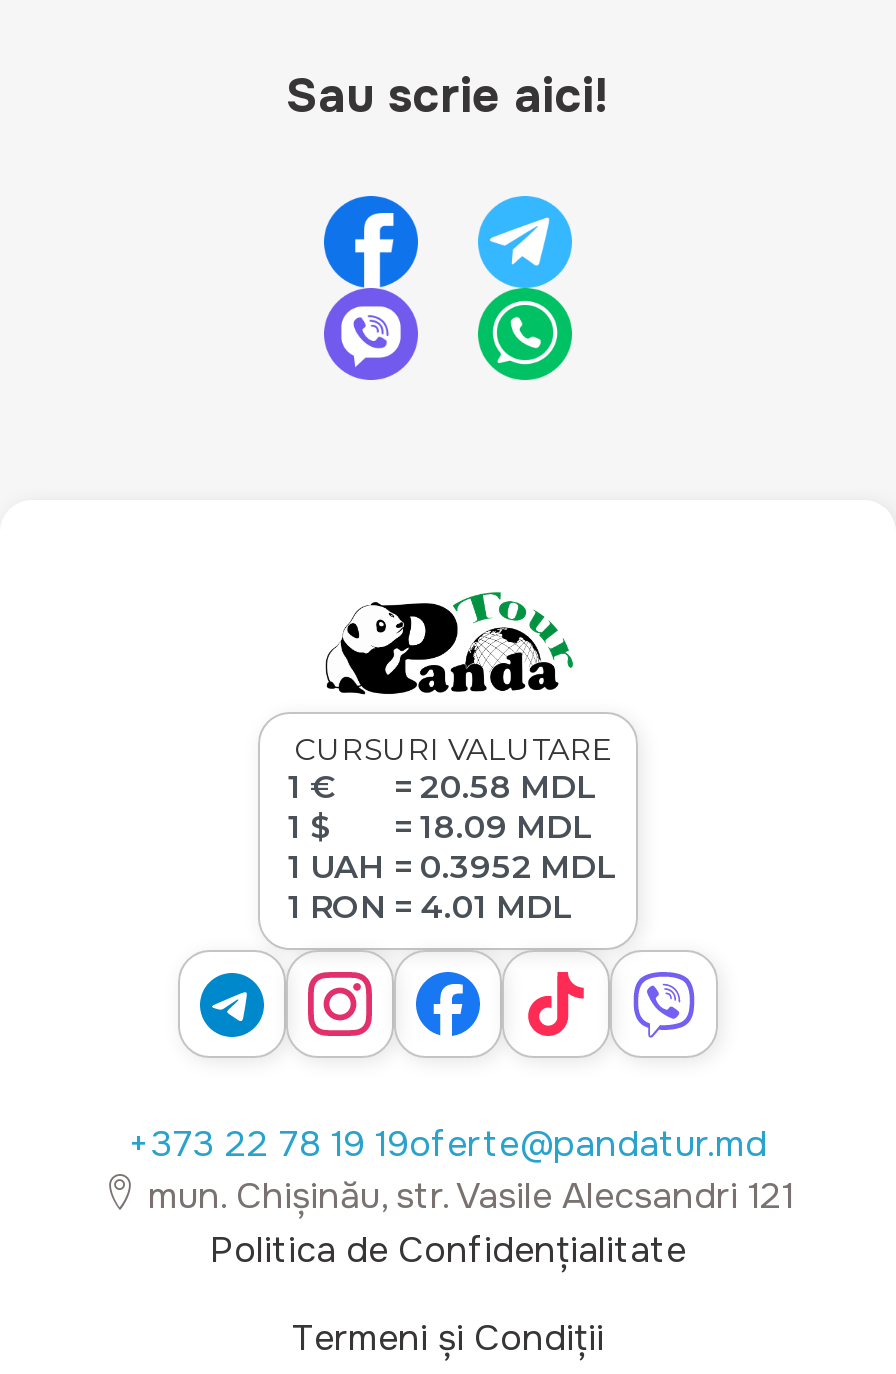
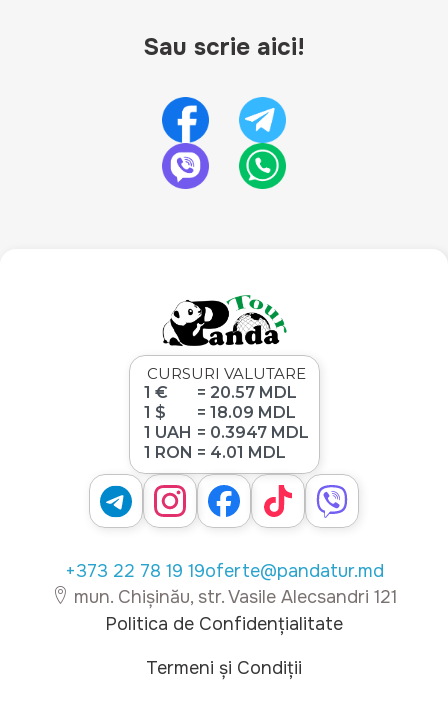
[280,769,596,807] 1 € = 20.58 MDL -> [139,383,296,402] 1 € = 20.57 MDL
[280,849,616,887] 1 UAH = 0.3952 MDL -> [139,423,308,442] 1 UAH = 0.3947 MDL

